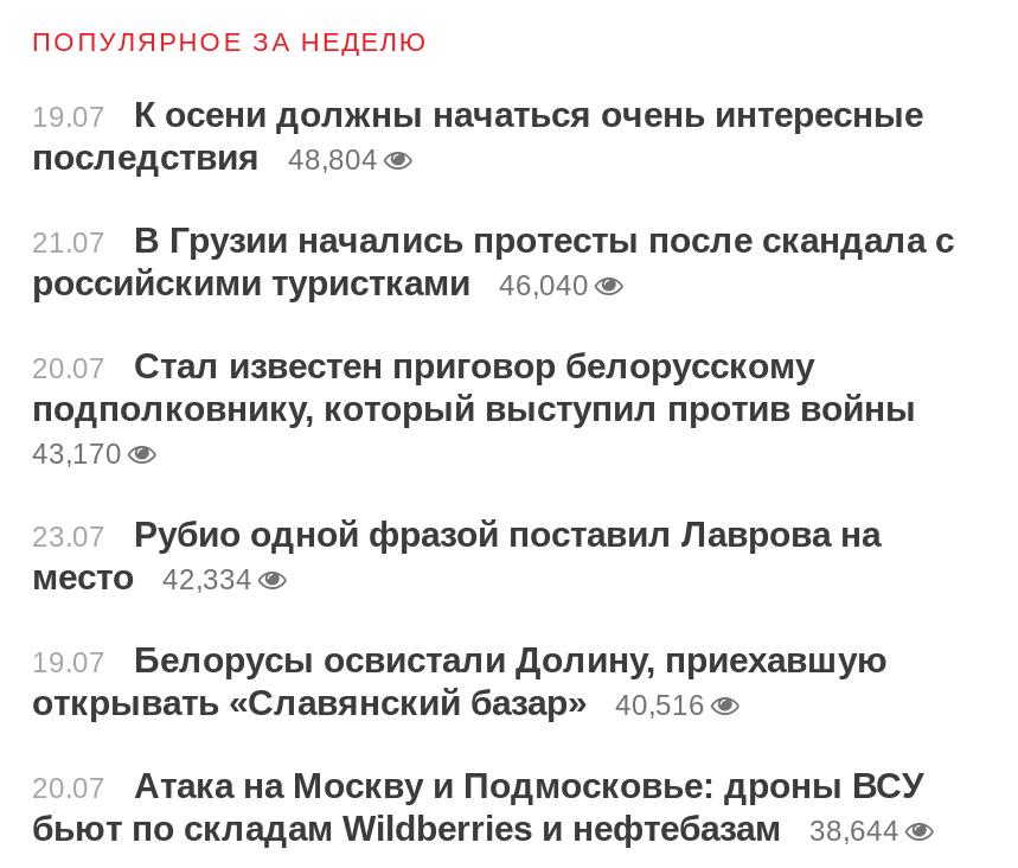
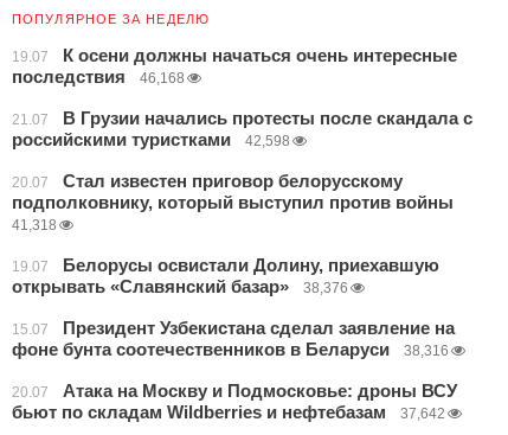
[32,136,378,177] последствия 48,804 -> [12,66,185,87] последствия 46,168
[32,262,589,302] российскими туристками 46,040 -> [12,129,290,149] российскими туристками 42,598
[32,438,881,596] 43,170 | 23.07 | Рубио одной фразой поставил Лаврова на | место | 42,334 -> [12,217,57,234] 41,318
moved [32,639,888,722] -> [12,255,439,296]: 19.07 | Белорусы освистали Долину, приехавшую | открывать «Славянский базар»
[615,689,705,722] 40,516 -> [12,280,455,359] 38,376 | 15.07 | Президент Узбекистана сделал заявление на | фоне бунта соотечественников в Беларуси | 38,316
[32,808,899,848] бьют по складам Wildberries и нефтебазам 38,644 -> [12,402,445,422] бьют по складам Wildberries и нефтебазам 37,642

